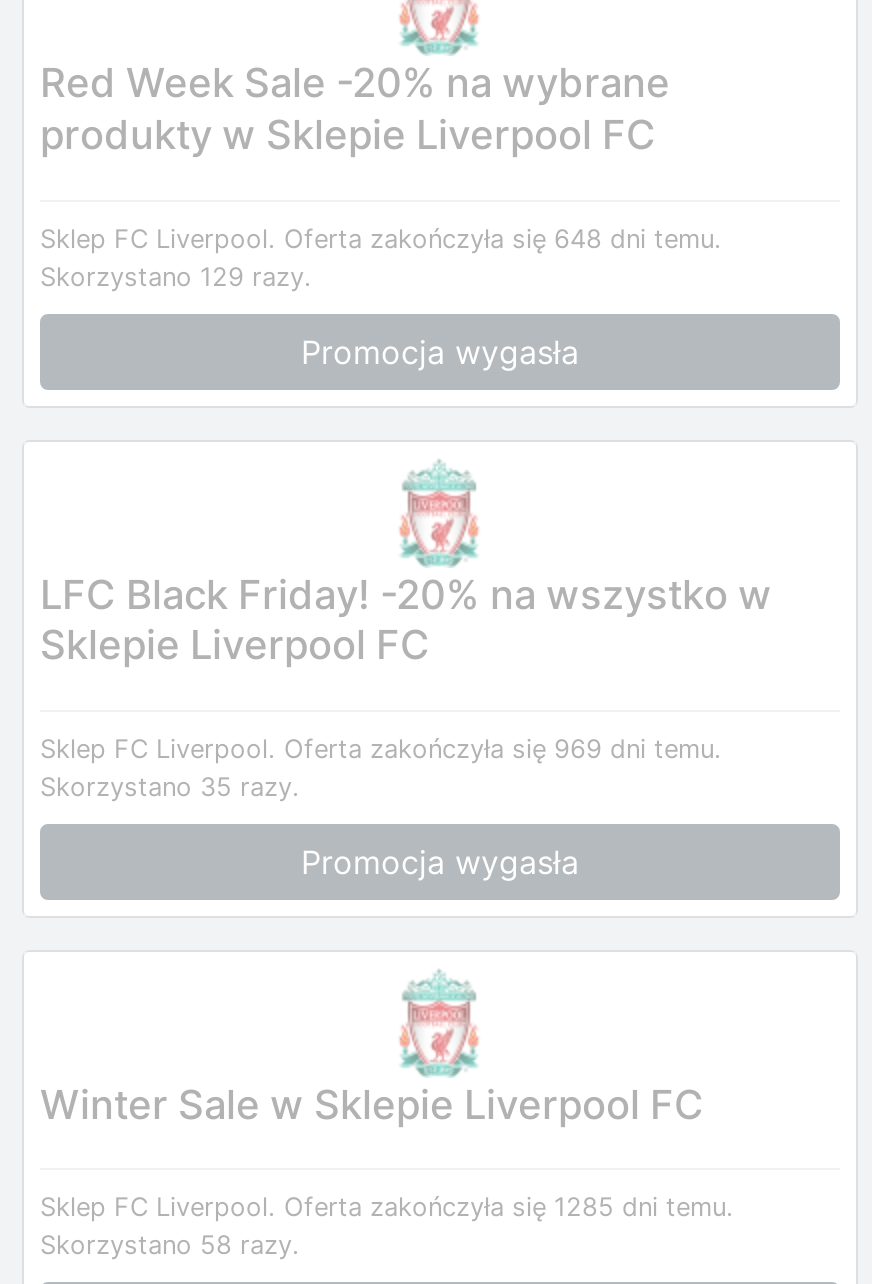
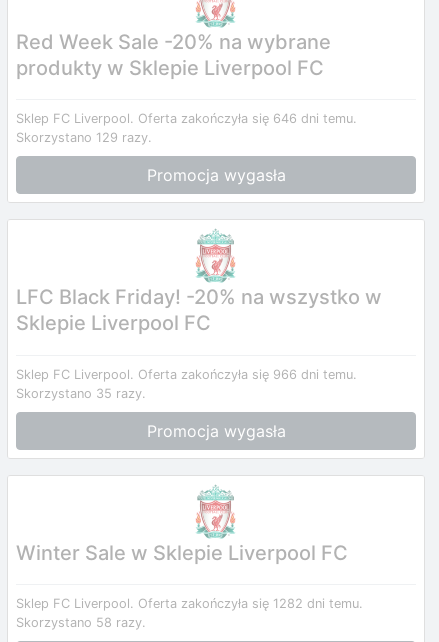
[40,223,722,253] Sklep FC Liverpool. Oferta zakończyła się 648 dni temu. -> [16,111,357,126] Sklep FC Liverpool. Oferta zakończyła się 646 dni temu.
[40,733,722,763] Sklep FC Liverpool. Oferta zakończyła się 969 dni temu. -> [16,367,357,382] Sklep FC Liverpool. Oferta zakończyła się 966 dni temu.
[40,1192,734,1222] Sklep FC Liverpool. Oferta zakończyła się 1285 dni temu. -> [16,596,363,611] Sklep FC Liverpool. Oferta zakończyła się 1282 dni temu.

